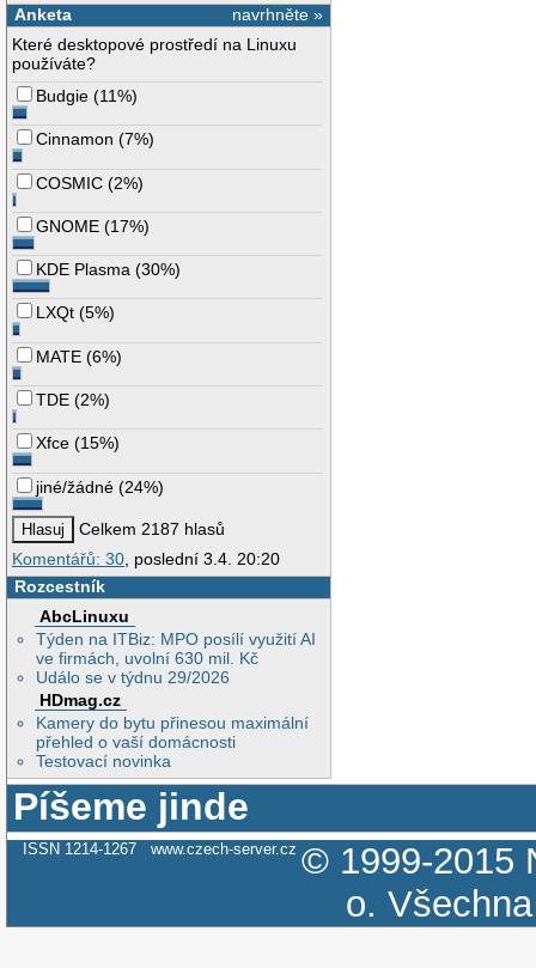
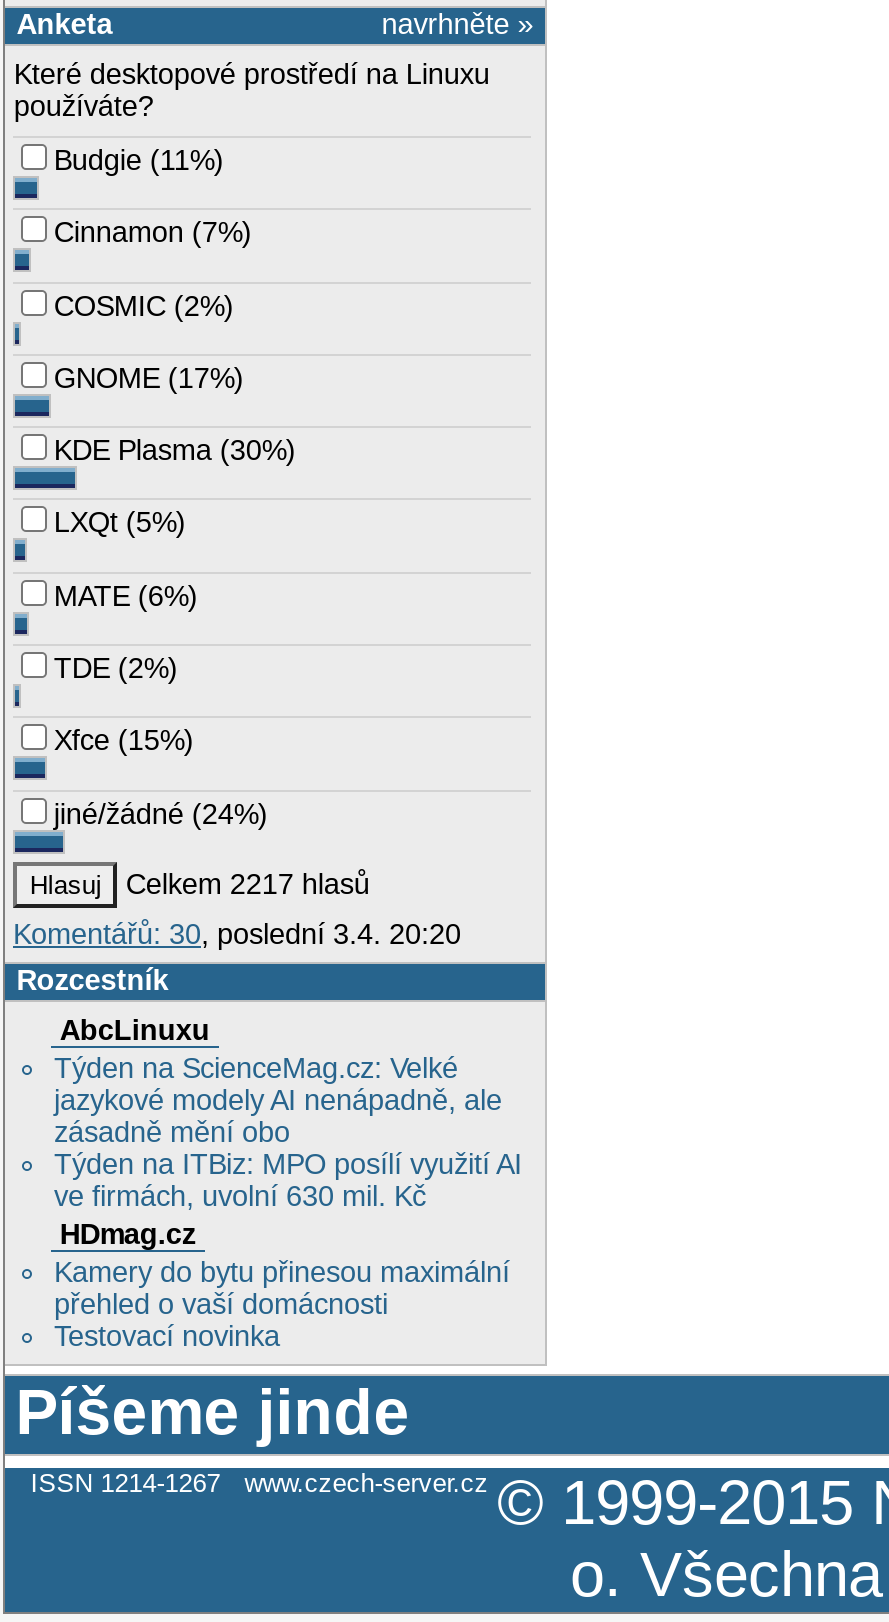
[75,520,225,539] Celkem 2187 hlasů -> [118,868,370,900] Celkem 2217 hlasů
none -> [54,1052,502,1148] Týden na ScienceMag.cz: Velké | jazykové modely AI nenápadně, ale | zásadně mění obo
moved [36,629,316,667] -> [54,1148,522,1212]: Týden na ITBiz: MPO posílí využití AI | ve firmách, uvolní 630 mil. Kč
[36,667,230,687] Událo se v týdnu 29/2026 -> none

